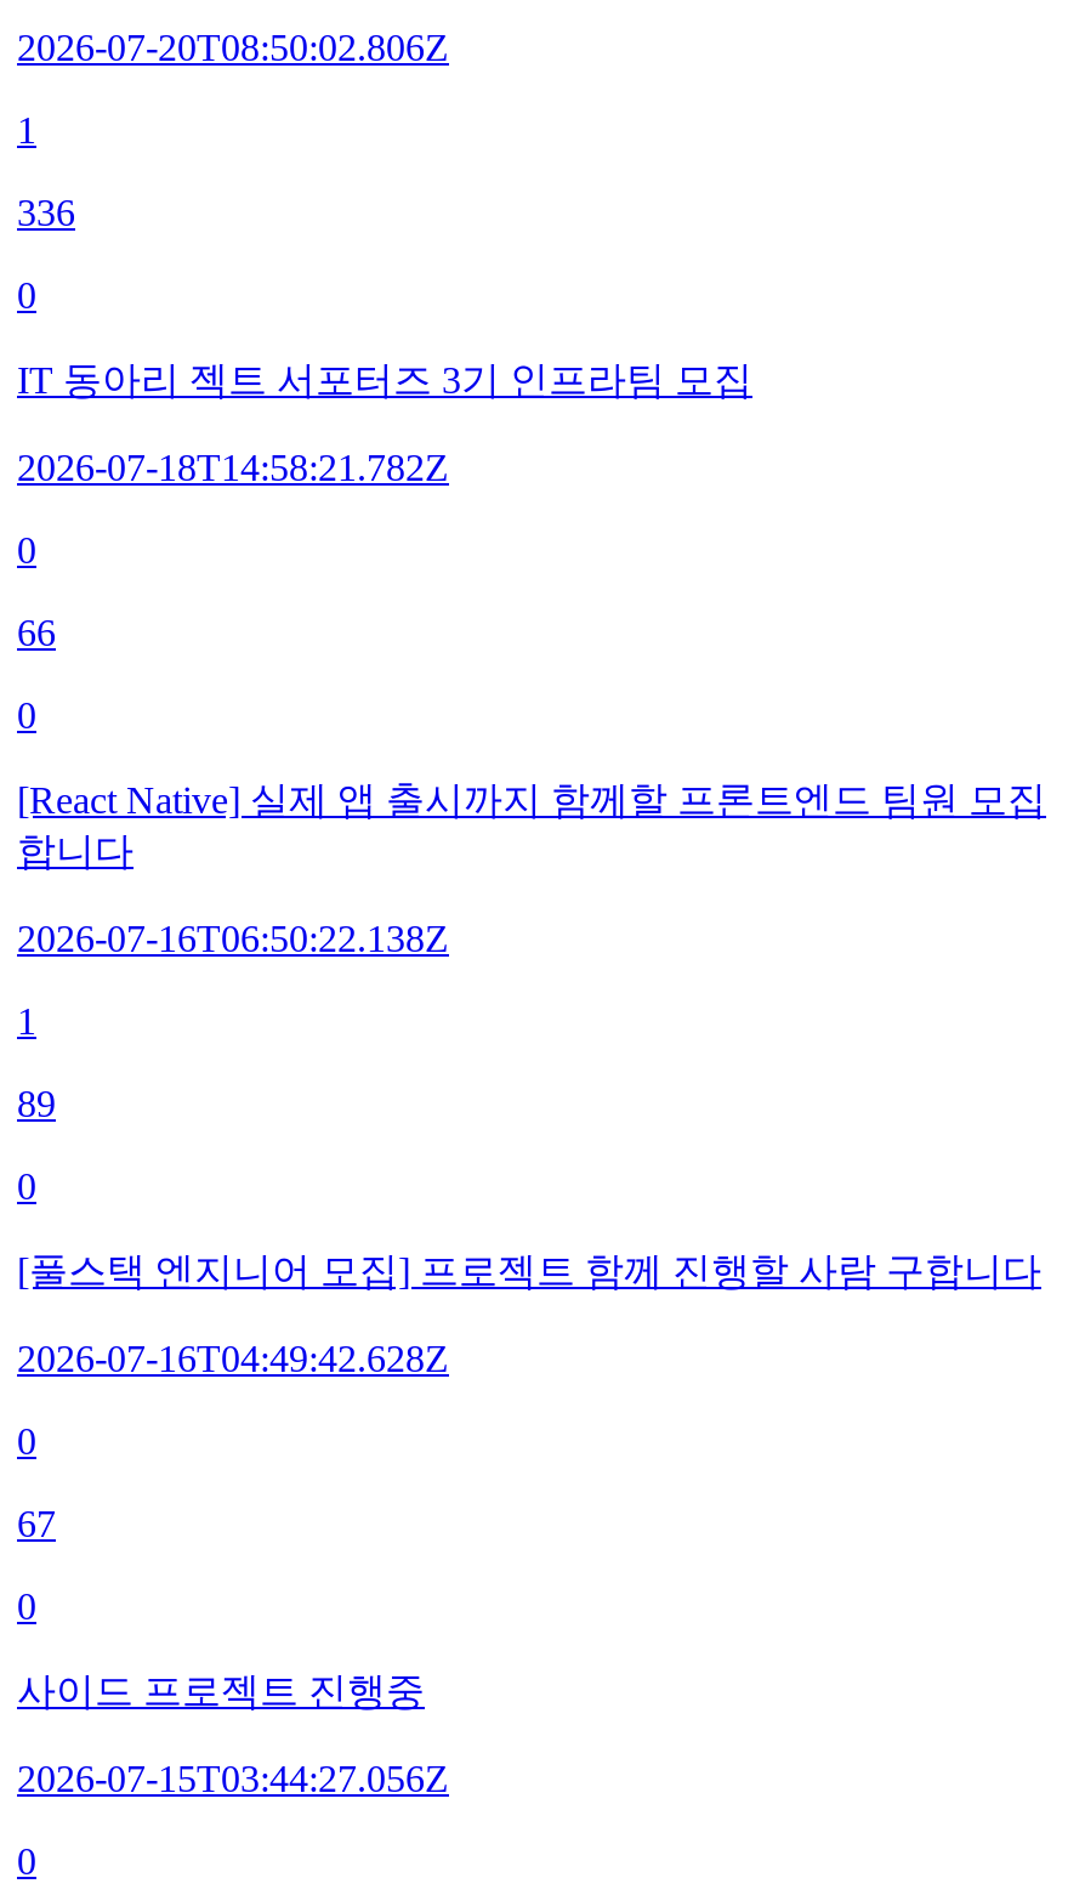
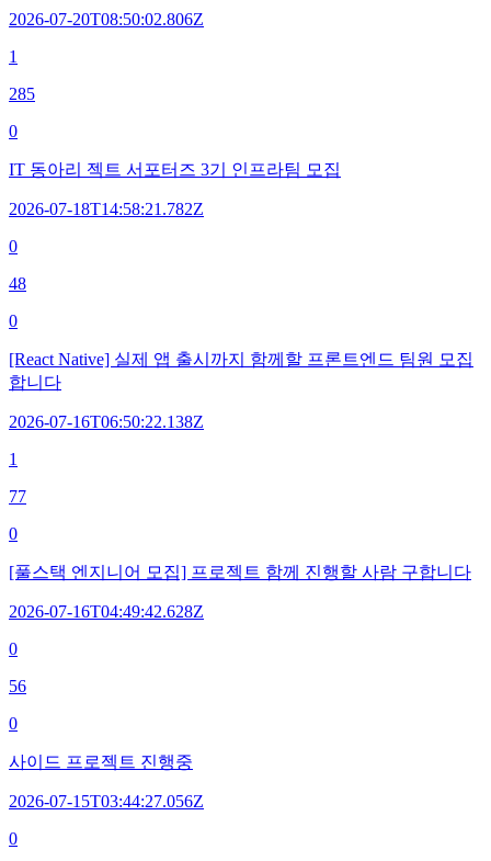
[17,191,75,232] 336 -> [9,84,35,103] 285
[17,611,56,652] 66 -> [9,274,26,293] 48
[17,1082,56,1123] 89 -> [9,487,26,505] 77
[17,1502,56,1543] 67 -> [9,676,26,695] 56

